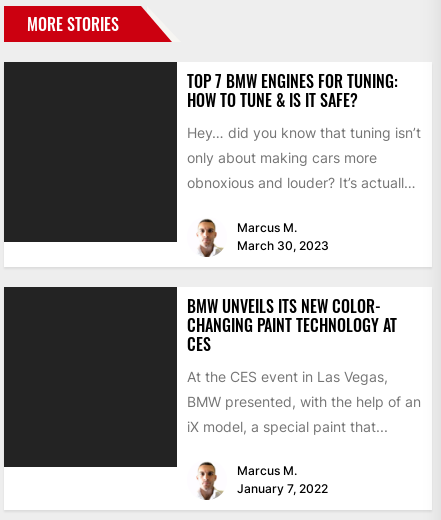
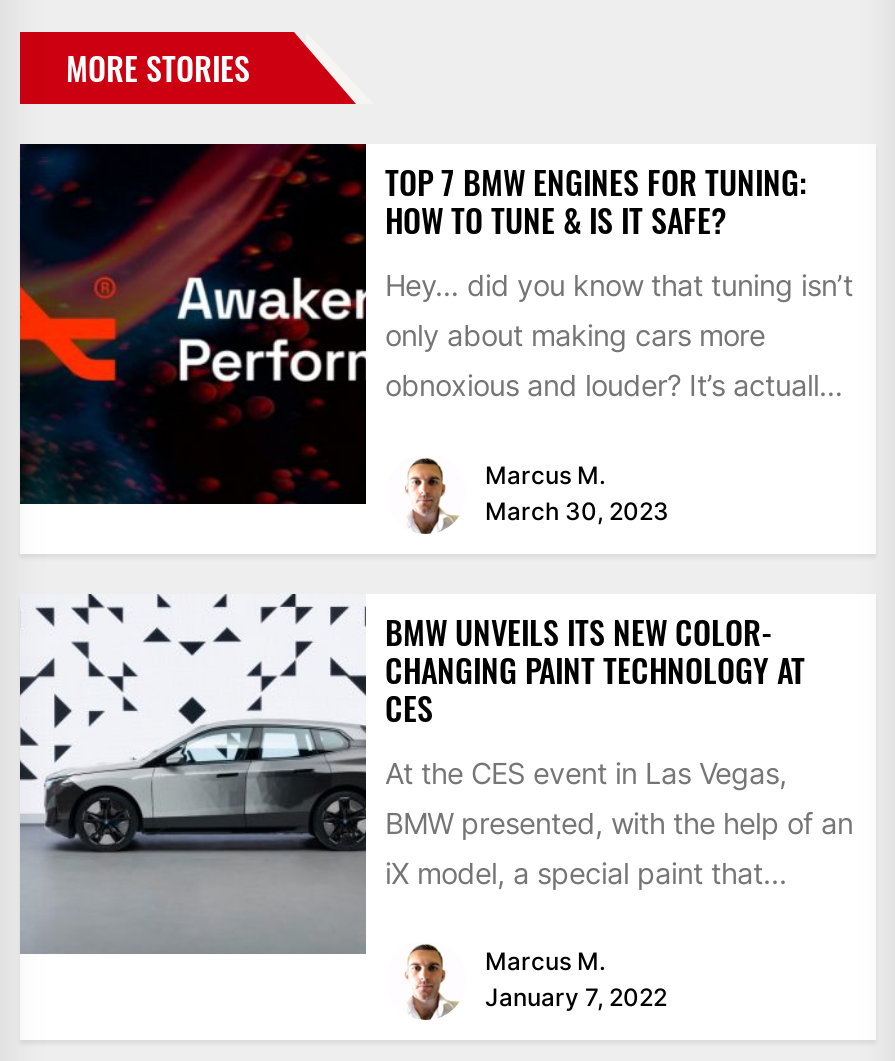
none -> [18,144,366,502] [image]
none -> [20,594,366,952] [image]

